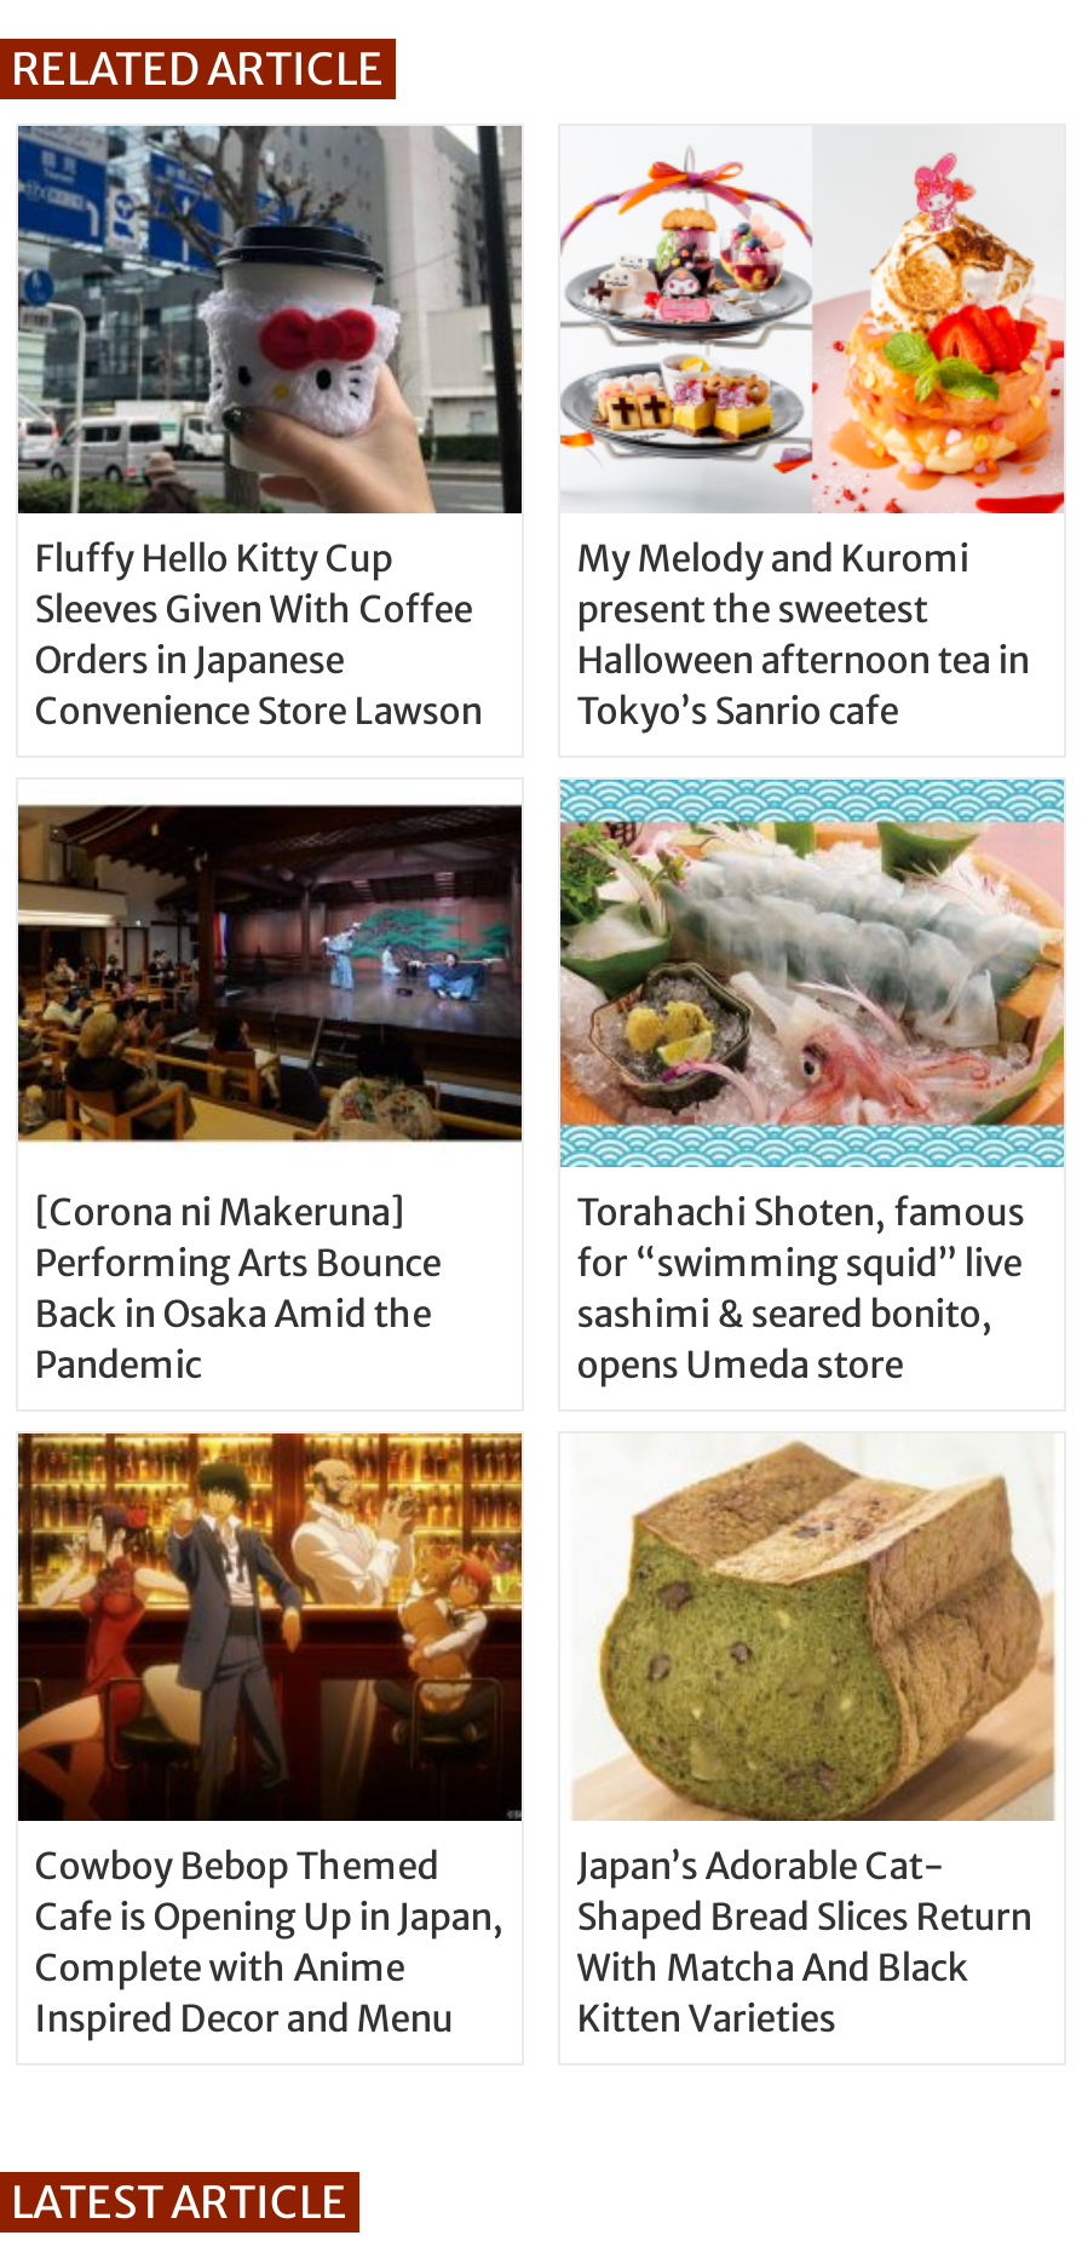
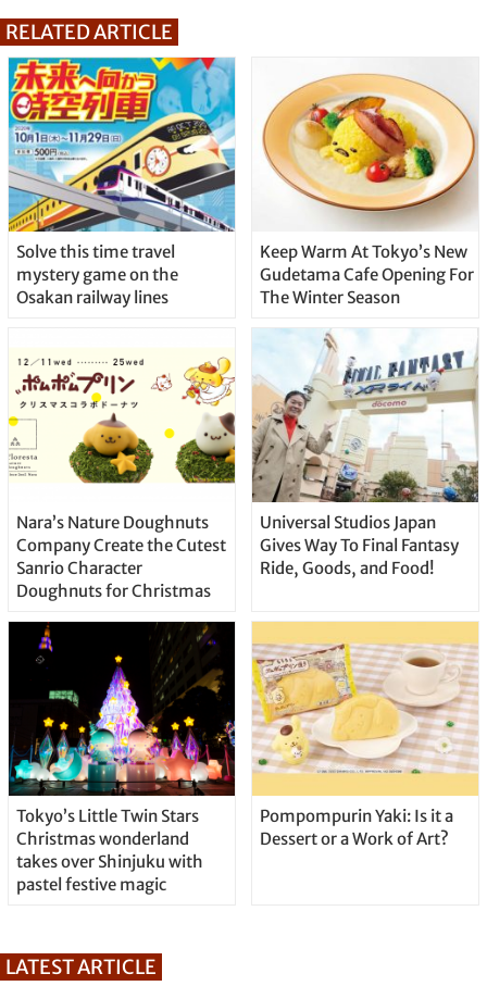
[16,125,524,734] [image] | Fluffy Hello Kitty Cup | Sleeves Given With Coffee | Orders in Japanese | Convenience Store Lawson -> [8,57,236,307] [image] | Solve this time travel | mystery game on the | Osakan railway lines
[558,149,1066,734] [image] | My Melody and Kuromi | present the sweetest | Halloween afternoon tea in | Tokyo’s Sanrio cafe -> [254,71,477,307] [image] | Keep Warm At Tokyo’s New | Gudetama Cafe Opening For | The Winter Season
[558,778,1066,1388] [image] | Torahachi Shoten, famous | for “swimming squid” live | sashimi & seared bonito, | opens Umeda store -> [251,338,479,578] [image] | Universal Studios Japan | Gives Way To Final Fantasy | Ride, Goods, and Food!
[16,803,524,1388] [image] | [Corona ni Makeruna] | Performing Arts Bounce | Back in Osaka Amid the | Pandemic -> [8,357,236,601] [image] | Nara’s Nature Doughnuts | Company Create the Cutest | Sanrio Character | Doughnuts for Christmas
[16,1430,524,2041] [image] | Cowboy Bebop Themed | Cafe is Opening Up in Japan, | Complete with Anime | Inspired Decor and Menu -> [8,621,236,894] [image] | Tokyo’s Little Twin Stars | Christmas wonderland | takes over Shinjuku with | pastel festive magic
[560,1435,1061,2041] [image] | Japan’s Adorable Cat- | Shaped Bread Slices Return | With Matcha And Black | Kitten Varieties -> [251,621,479,849] [image] | Pompompurin Yaki: Is it a | Dessert or a Work of Art?

